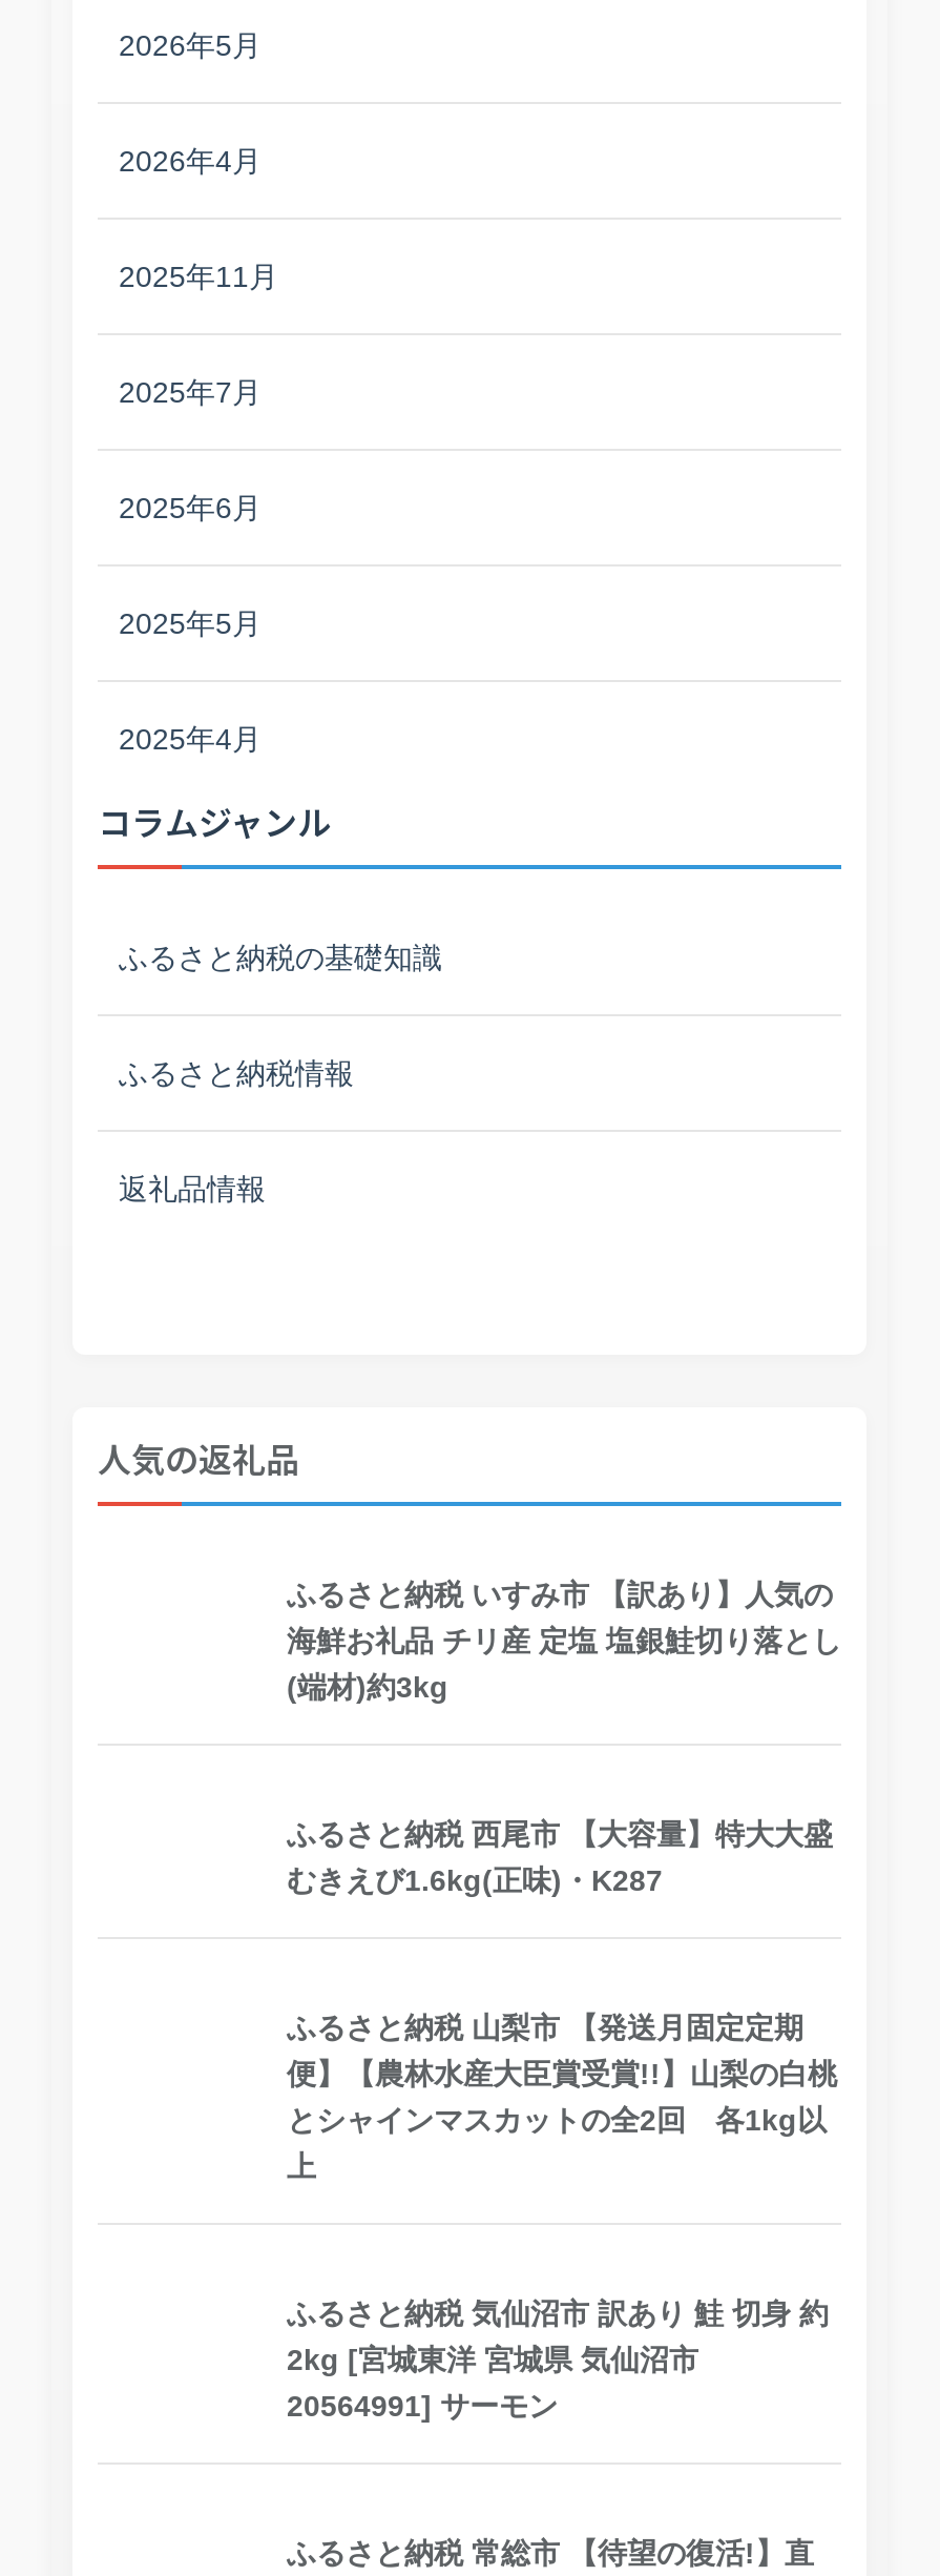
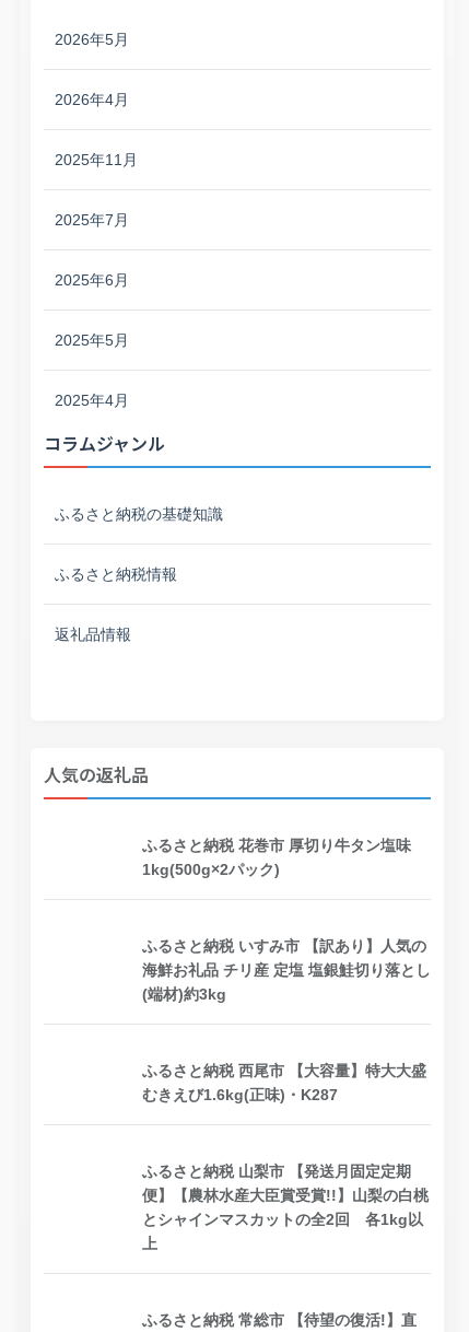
none -> [142,836,426,878] ふるさと納税 花巻市 厚切り牛タン塩味 | 1kg(500g×2パック)
moved [287,1577,841,2182] -> [142,937,431,1252]: ふるさと納税 いすみ市 【訳あり】人気の | 海鮮お礼品 チリ産 定塩 塩銀鮭切り落とし | (端材)約3kg | ... | とシャインマスカットの全2回 各1kg以 | 上
[287,2296,829,2422] ふるさと納税 気仙沼市 訳あり 鮭 切身 約 | 2kg [宮城東洋 宮城県 気仙沼市 | 20564991] サーモン -> none

